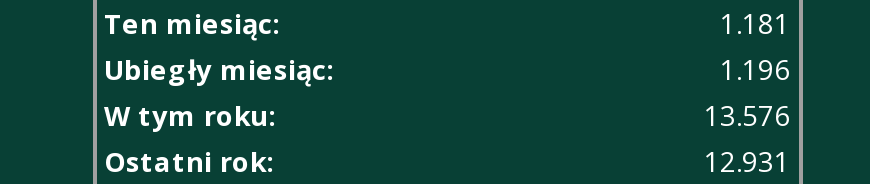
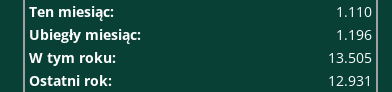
[720,4,790,42] 1.181 -> [335,2,371,21] 1.110
[704,96,790,134] 13.576 -> [327,48,371,67] 13.505

